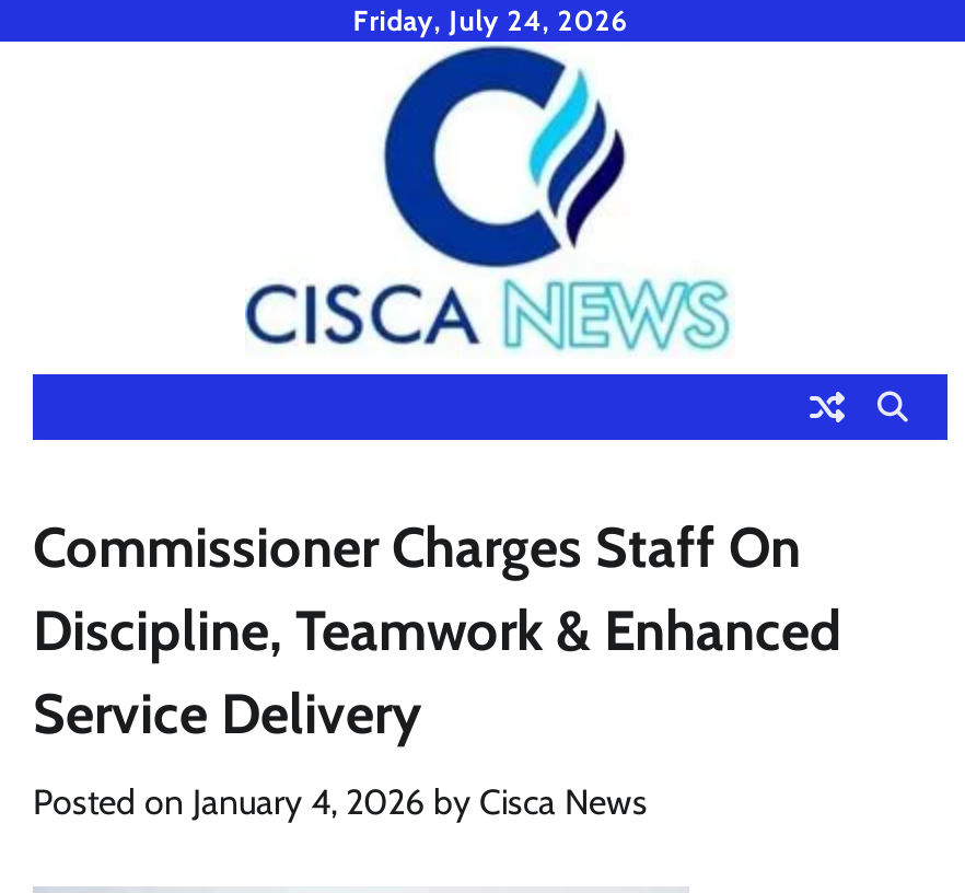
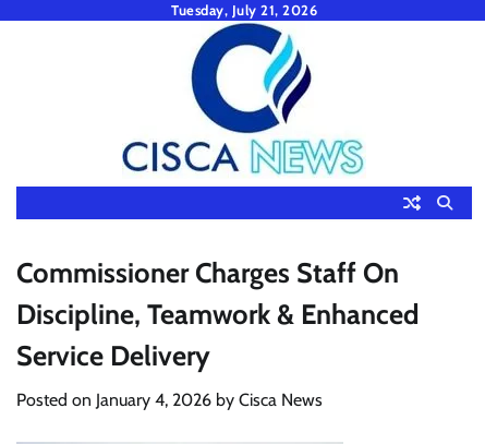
[353,4,628,37] Friday, July 24, 2026 -> [171,2,317,19] Tuesday, July 21, 2026

